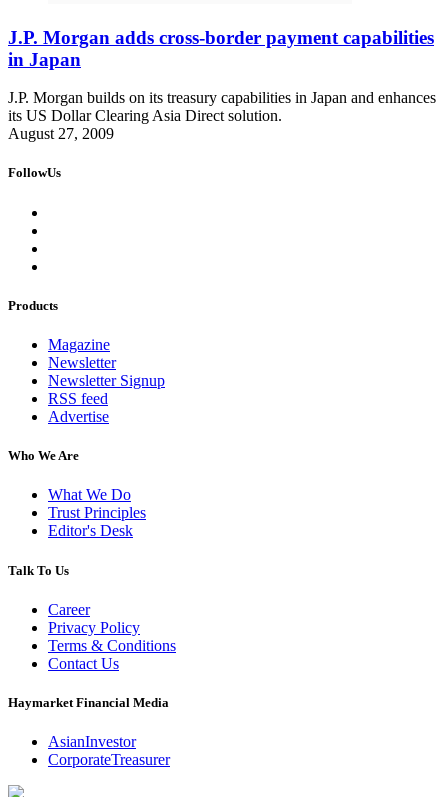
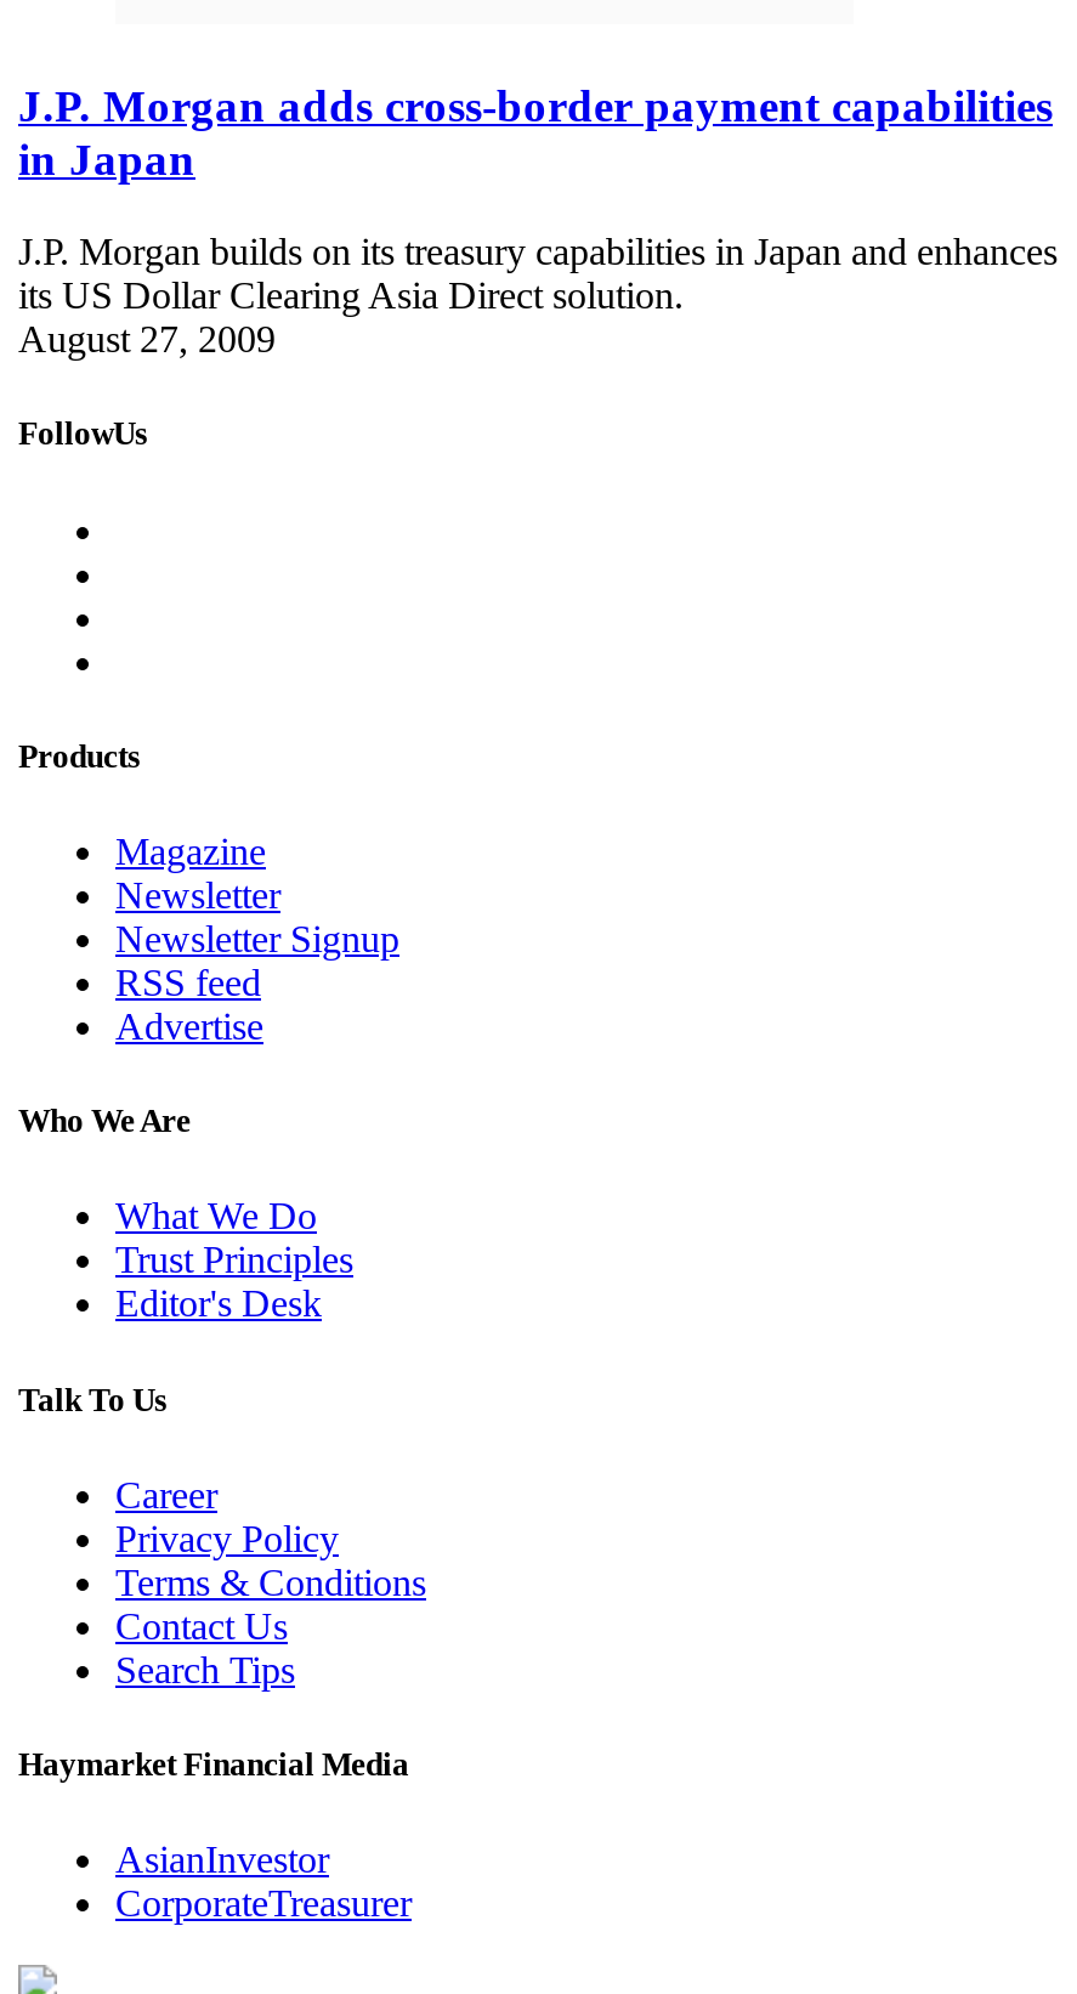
none -> [115,1648,295,1690] Search Tips

